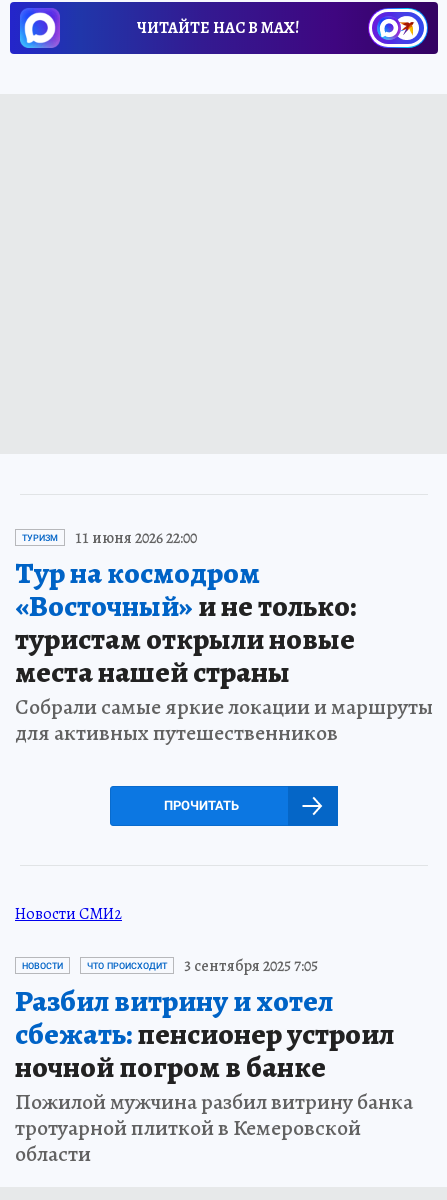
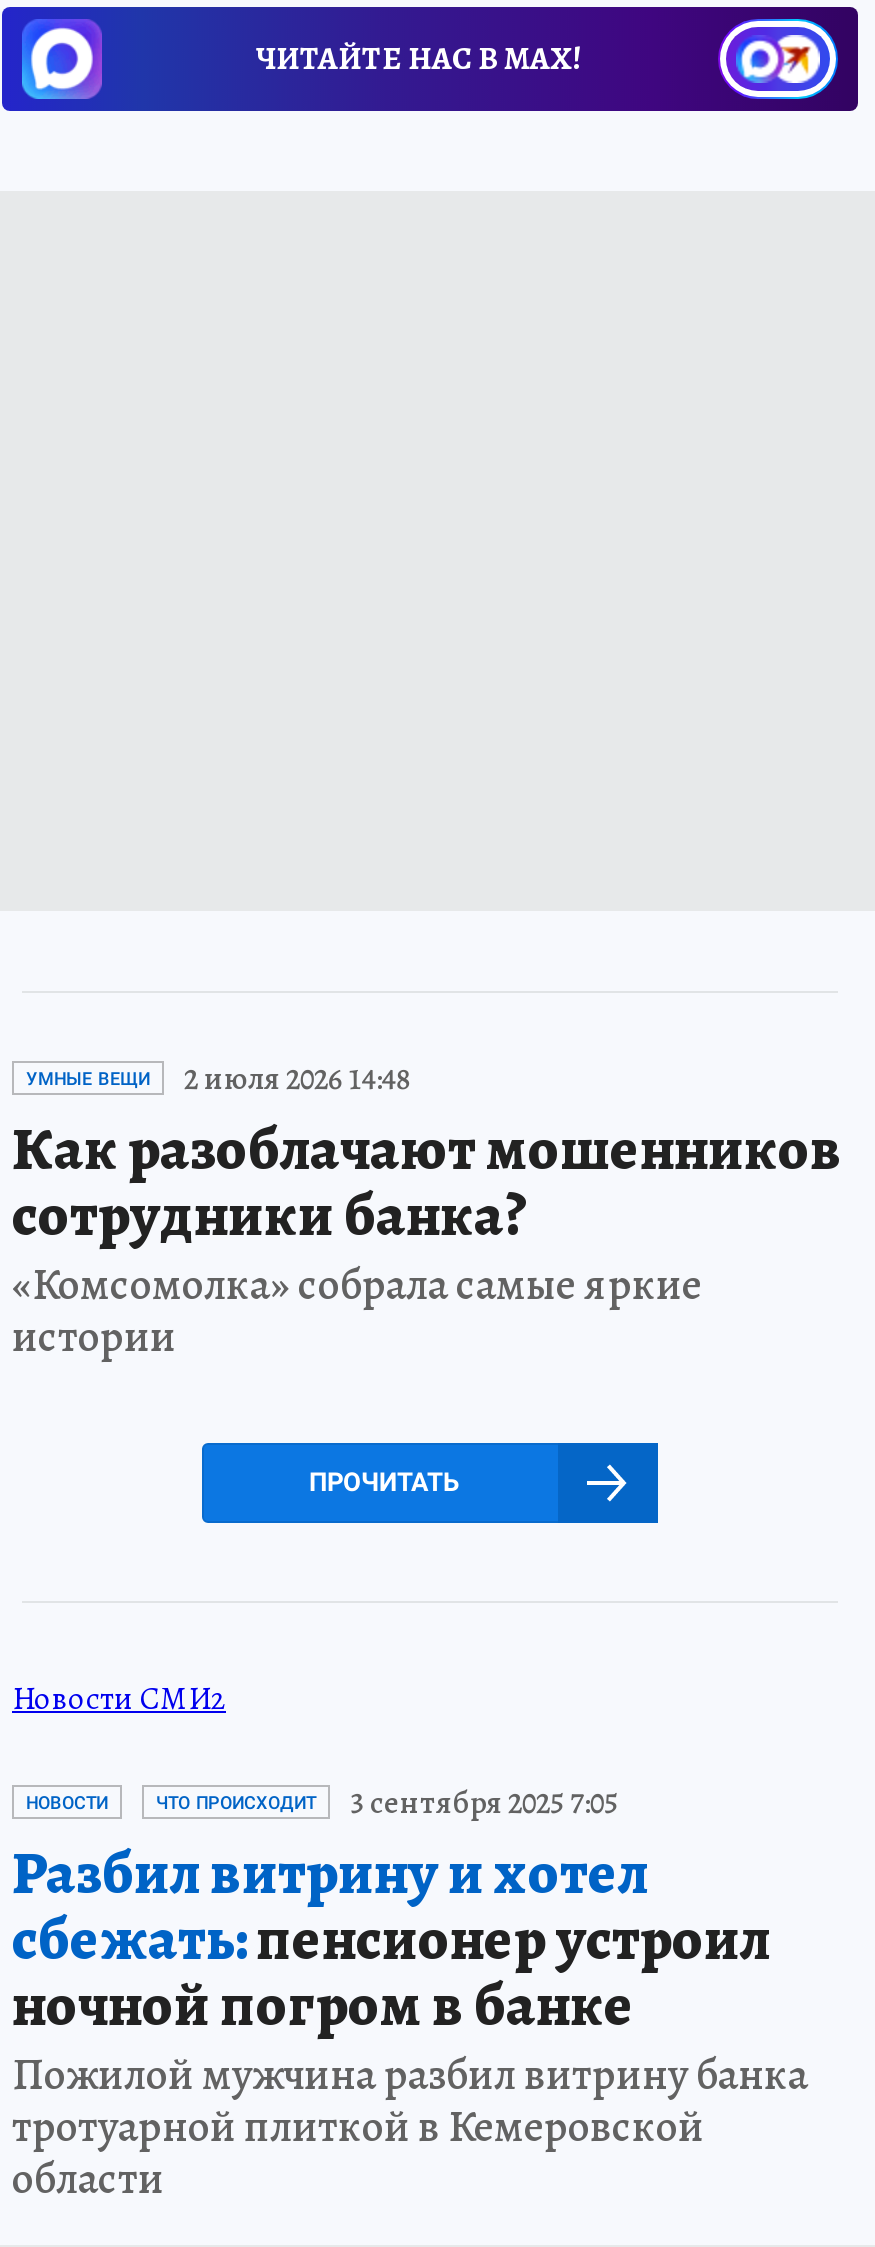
[15,527,433,748] ТУРИЗМ | 11 июня 2026 22:00 | Тур на космодром | «Восточный»и не только: | туристам открыли новые | места нашей страны | Собрали самые яркие локации и маршруты | для активных путешественников -> [12,1056,842,1366] УМНЫЕ ВЕЩИ | 2 июля 2026 14:48 | Как разоблачают мошенников | сотрудники банка? | «Комсомолка» собрала самые яркие | истории

